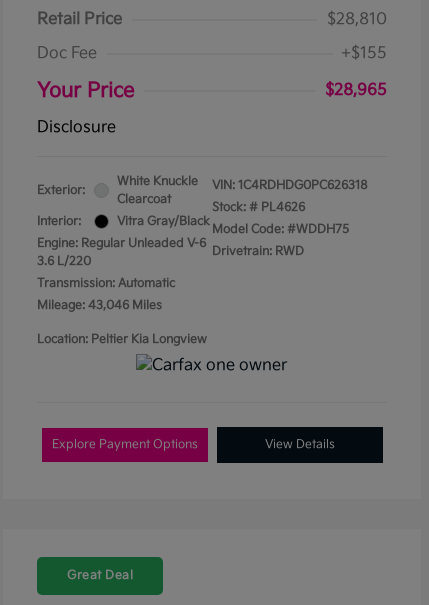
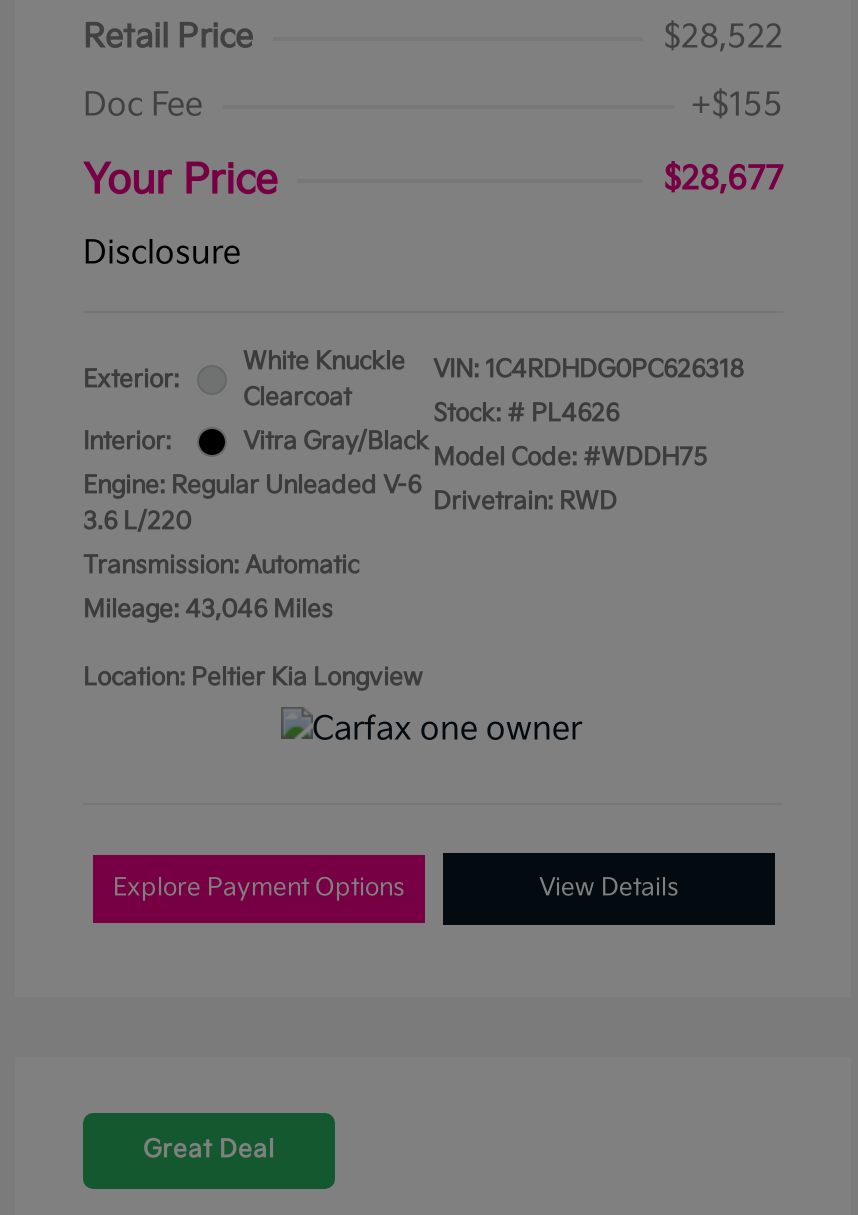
[327,9,387,28] $28,810 -> [663,18,783,56] $28,522
[325,80,387,99] $28,965 -> [663,160,783,198] $28,677

